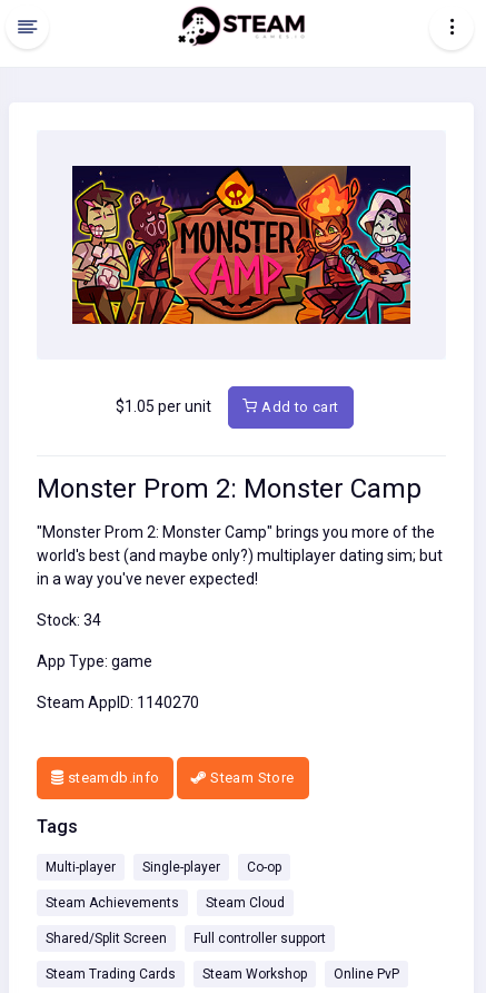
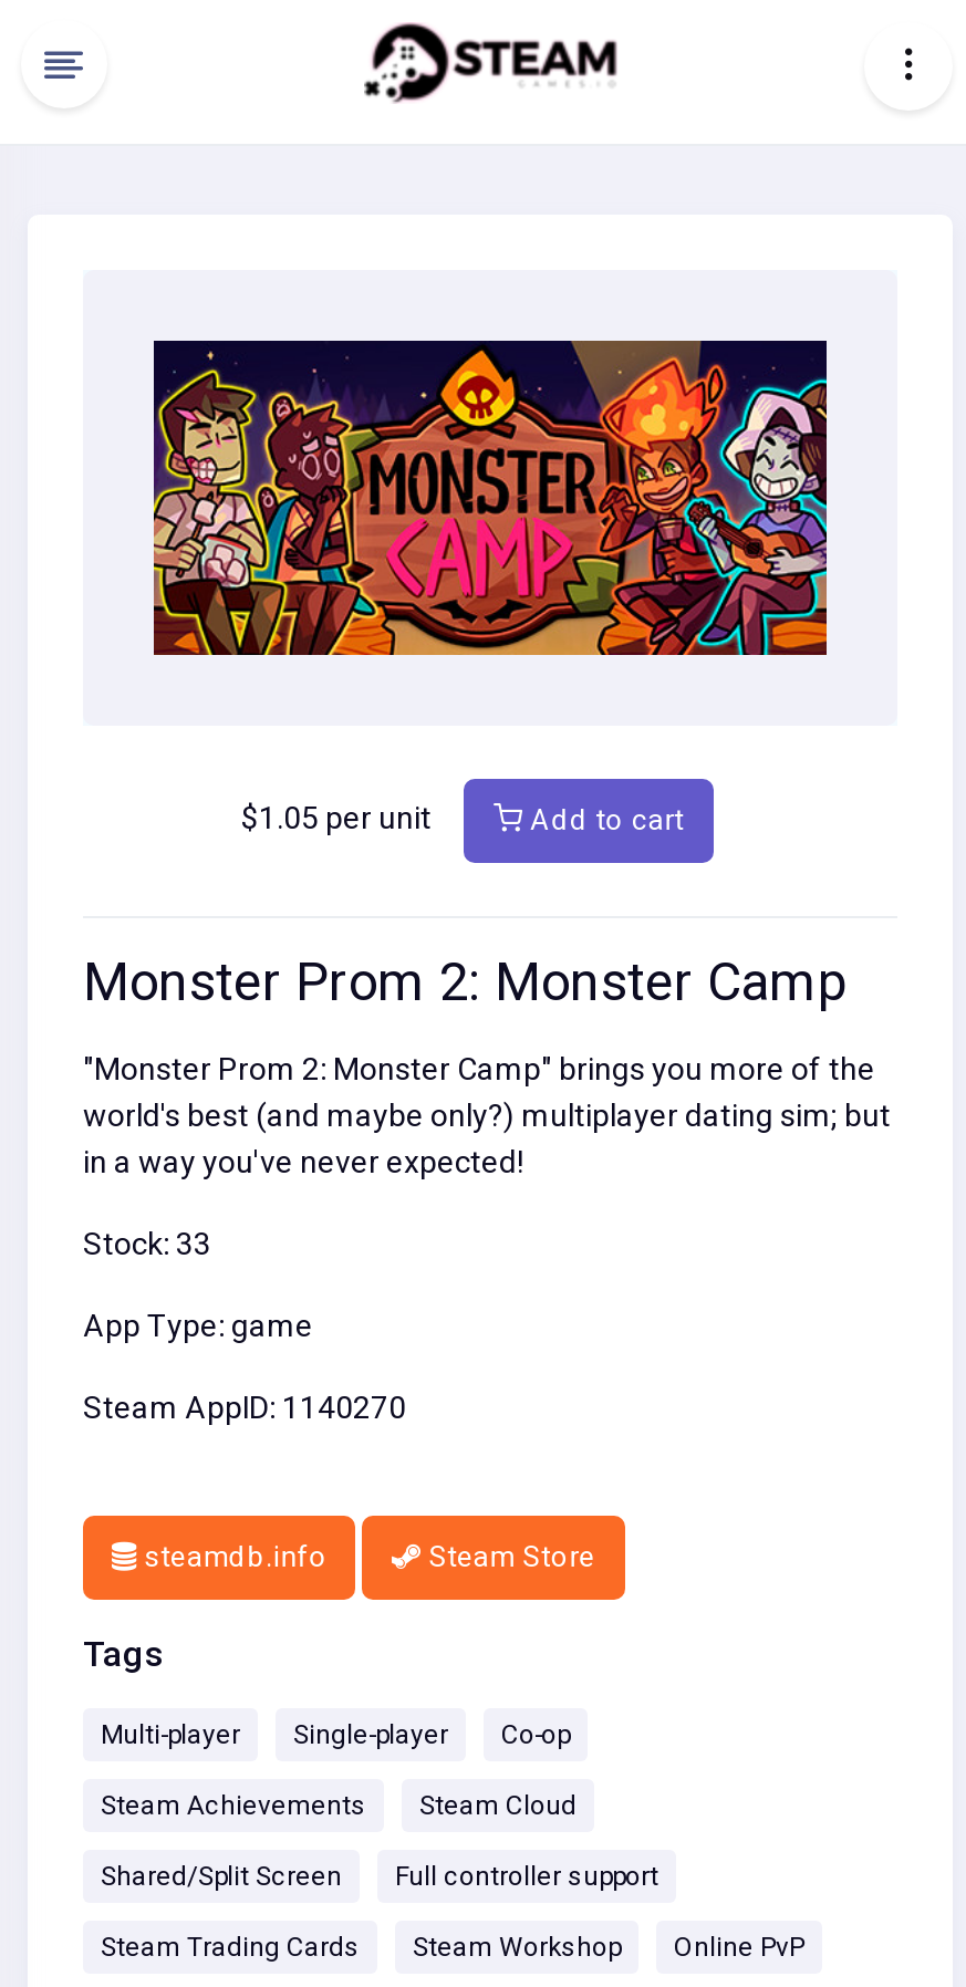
[37,611,101,629] Stock: 34 -> [83,1226,211,1261] Stock: 33

